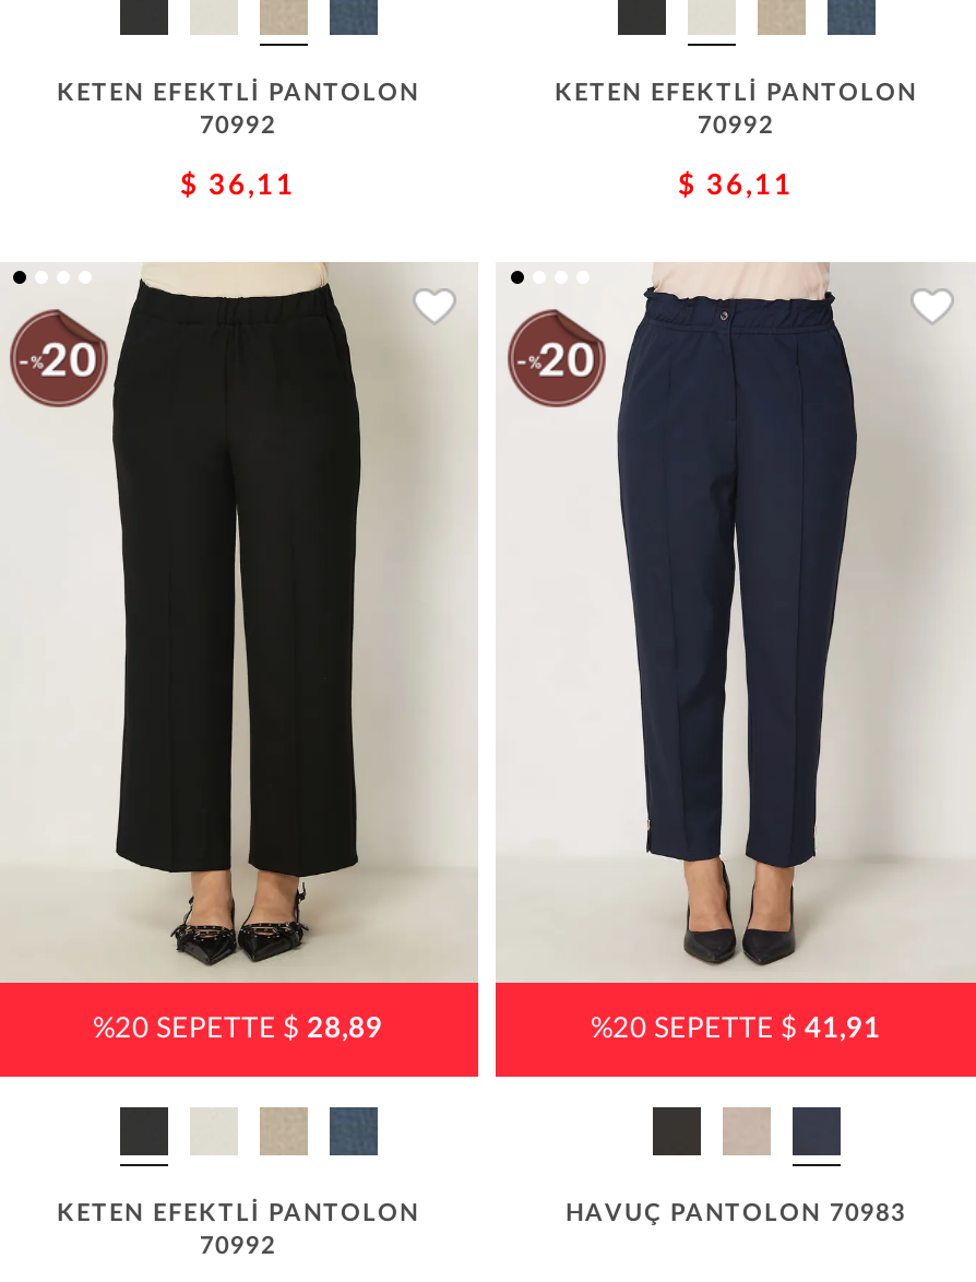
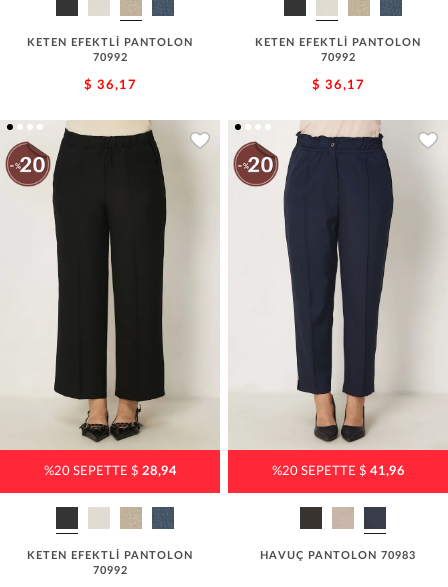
[180,173,296,202] $ 36,11 -> [83,79,136,92] $ 36,17
[678,173,794,202] $ 36,11 -> [311,79,364,92] $ 36,17
[93,1015,383,1043] %20 SEPETTE $28,89 -> [43,465,176,478] %20 SEPETTE $28,94
[591,1015,881,1043] %20 SEPETTE $41,91 -> [271,465,404,478] %20 SEPETTE $41,96

